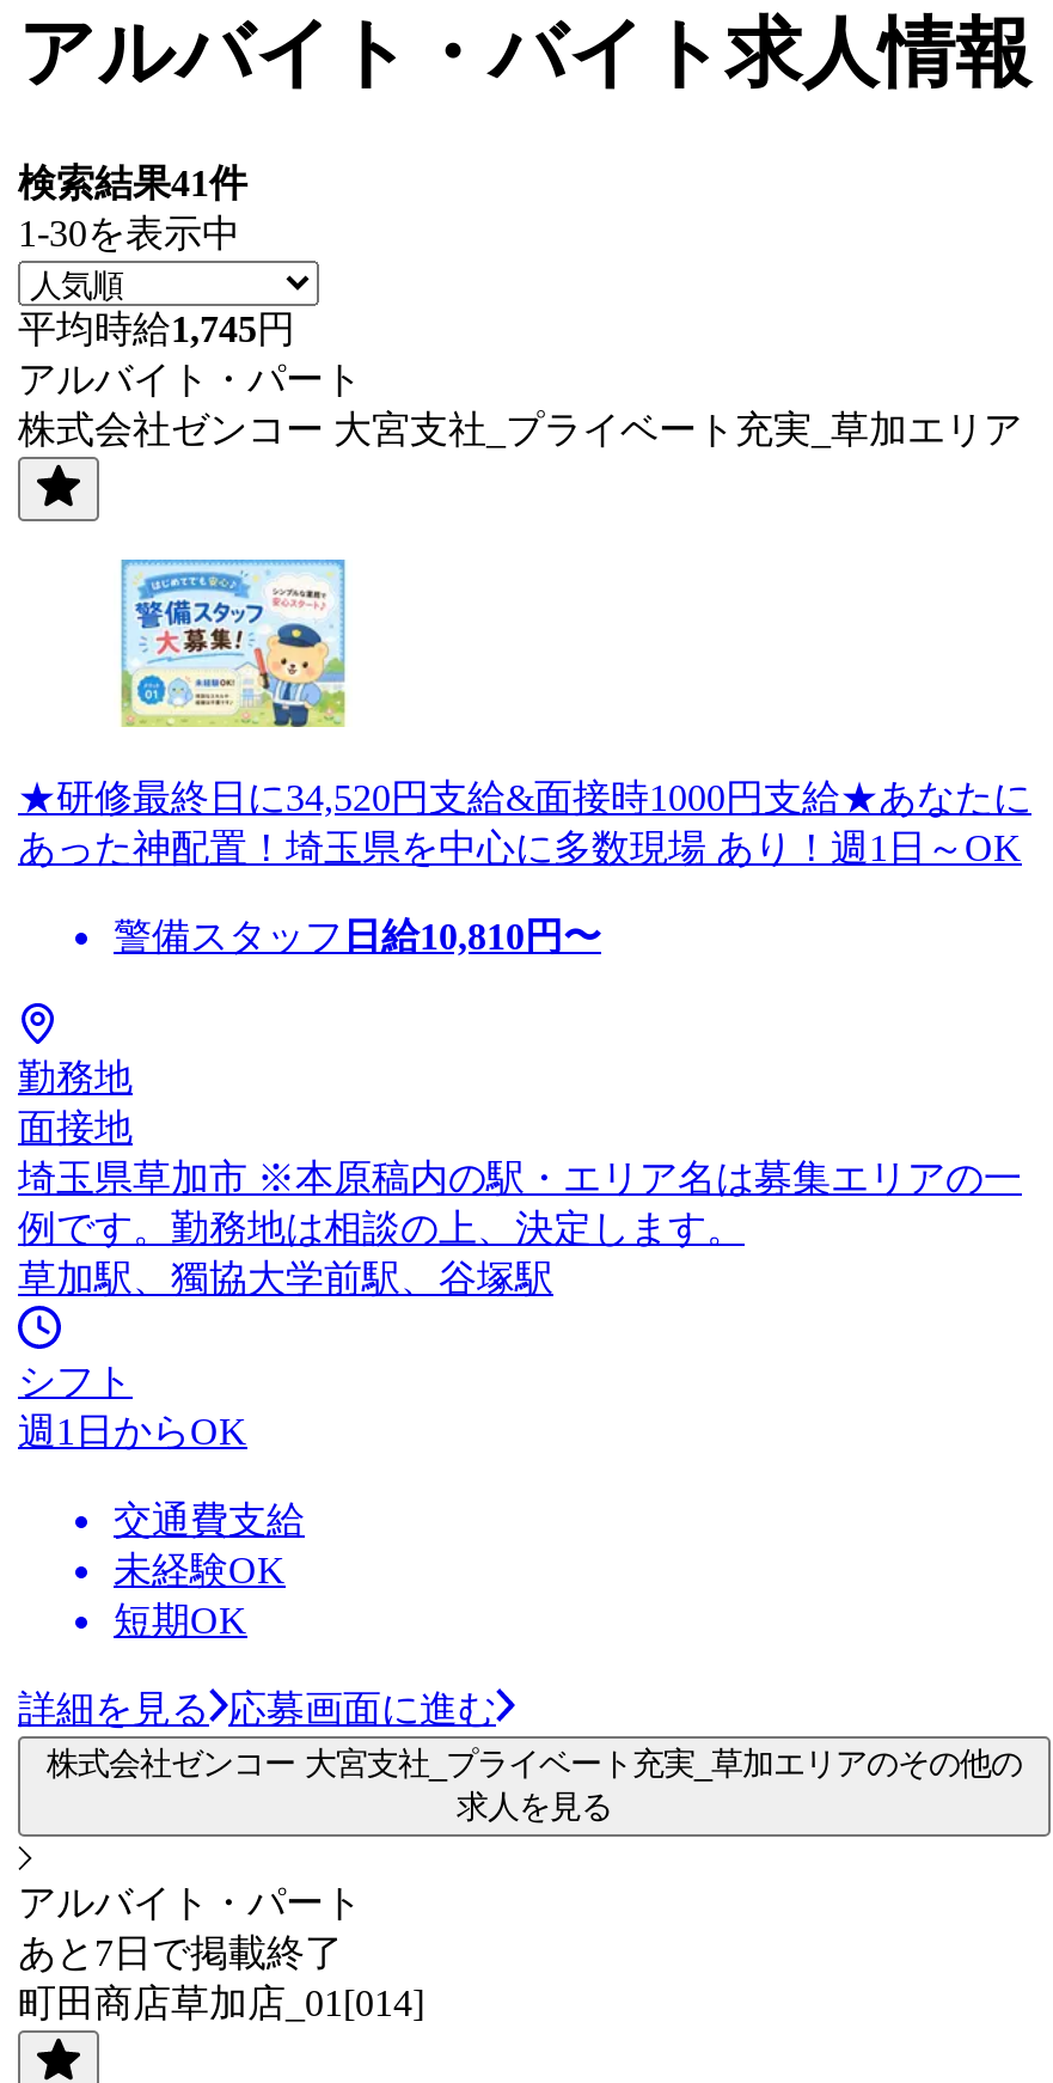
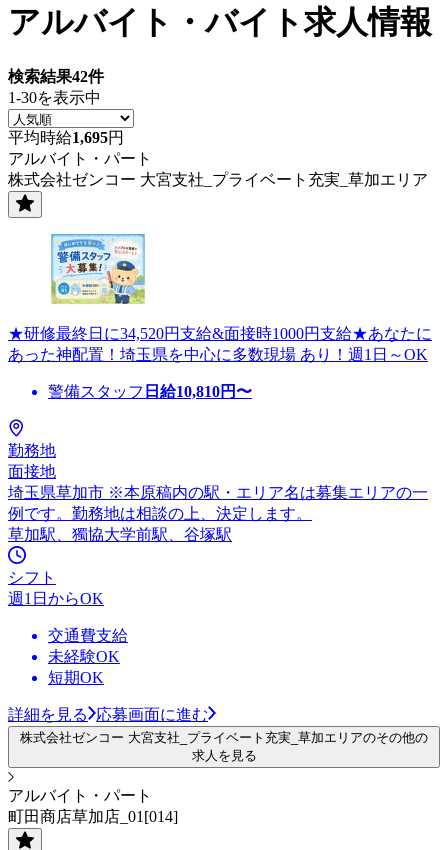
[18,162,247,203] 検索結果41件 -> [8,68,104,85] 検索結果42件
[18,308,295,349] 平均時給1,745円 -> [8,129,124,146] 平均時給1,695円
[18,1932,343,1973] あと7日で掲載終了 -> none

